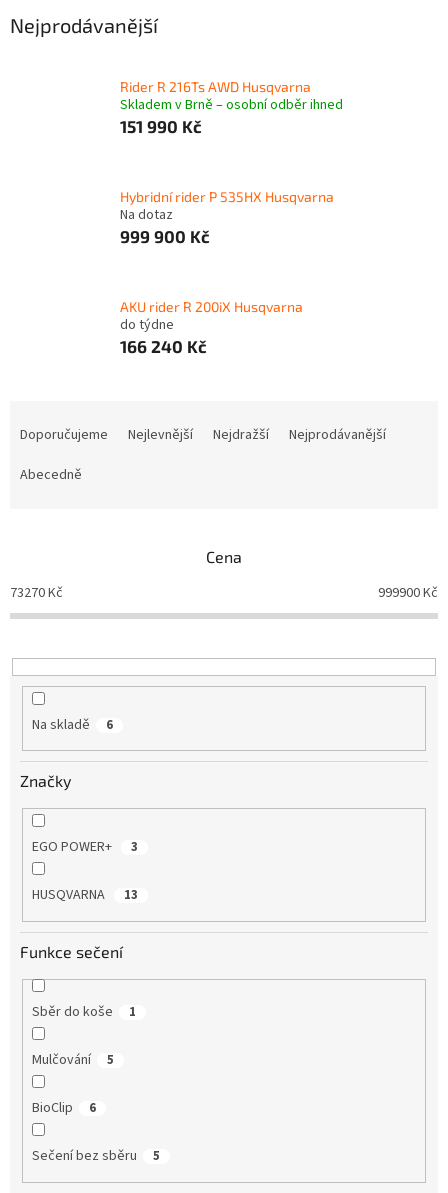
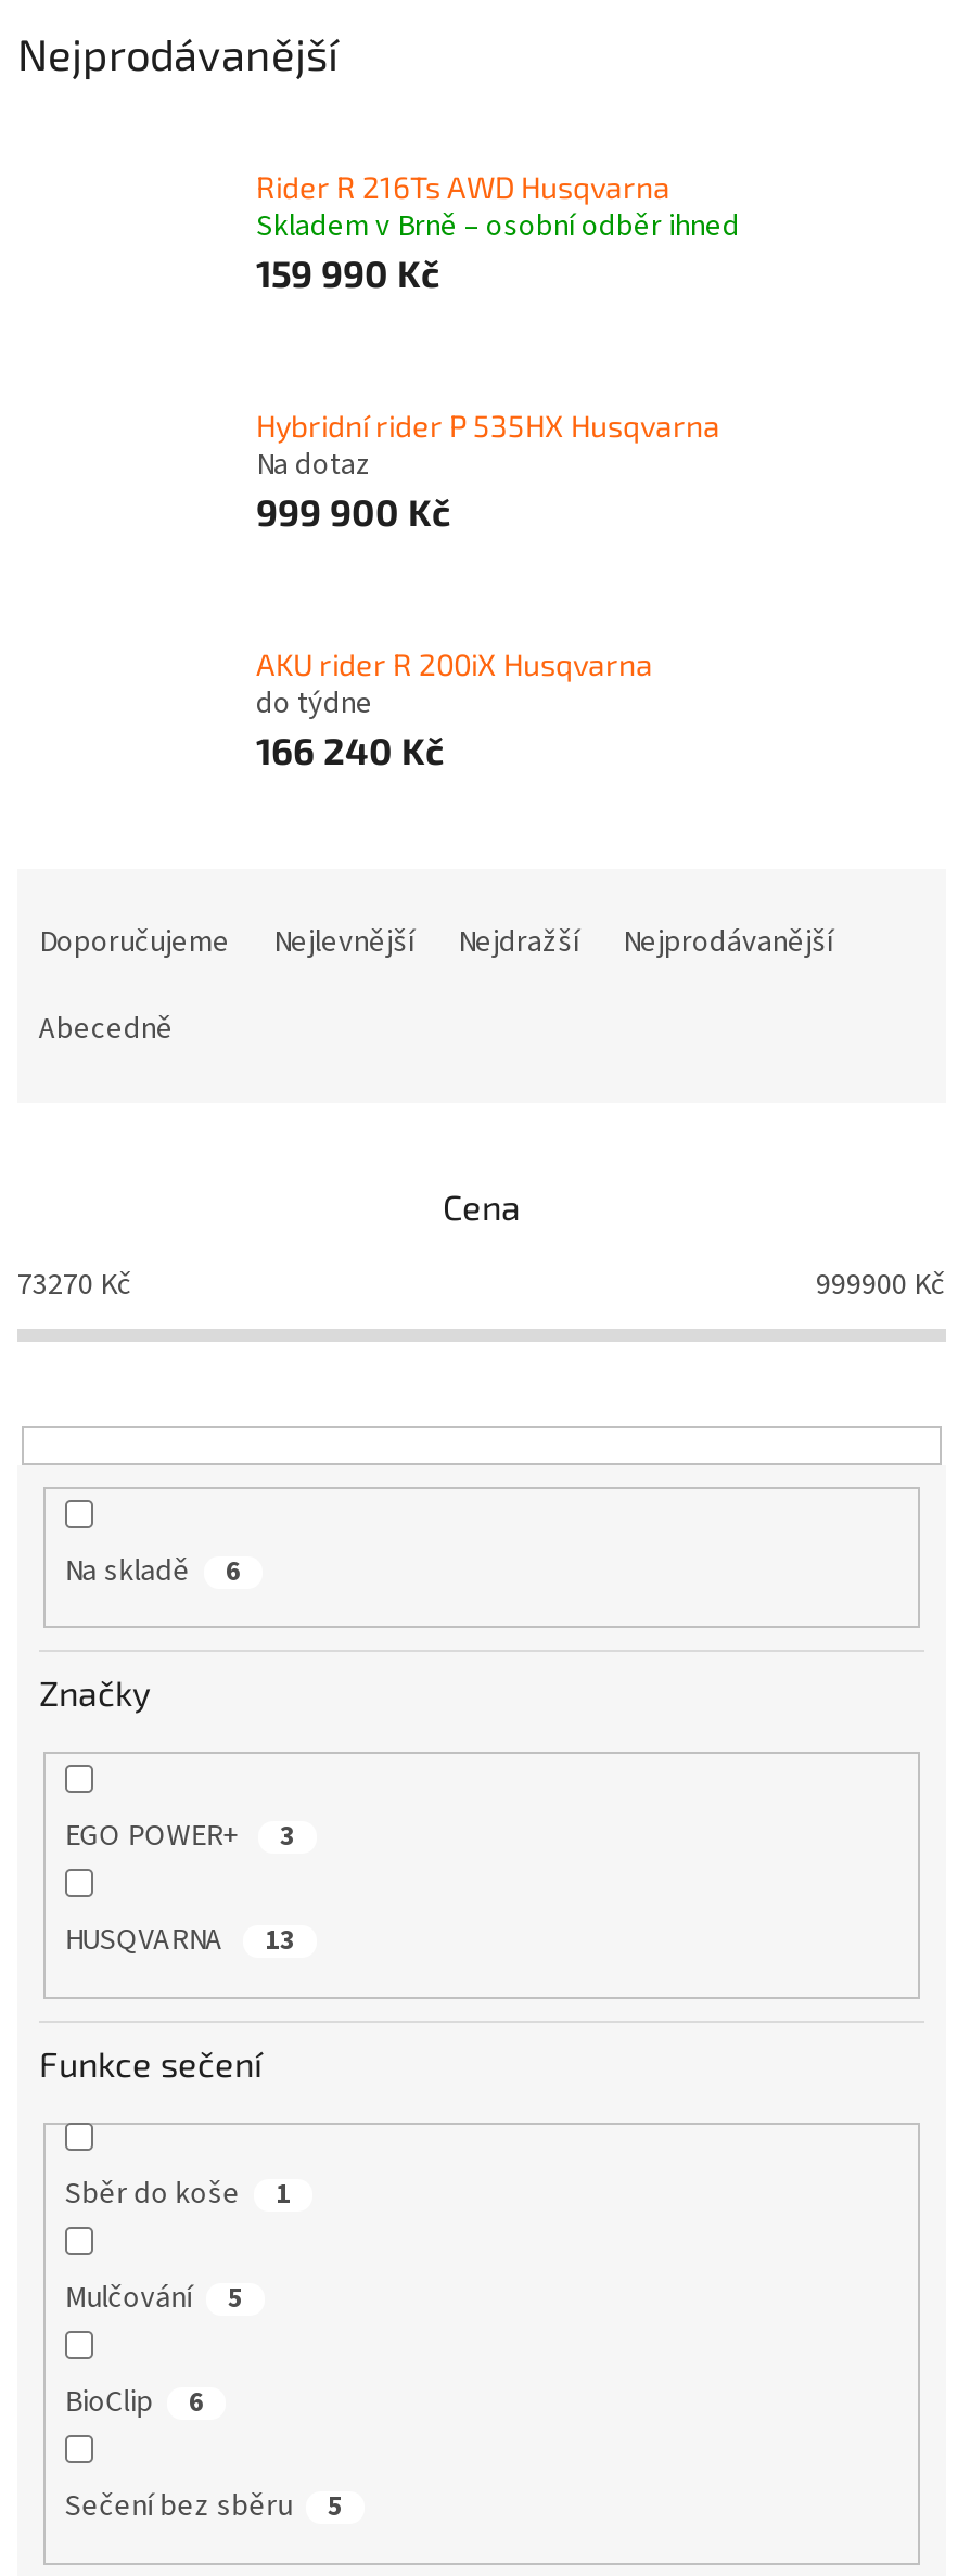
[120,116,202,136] 151 990 Kč -> [256,250,440,294] 159 990 Kč

